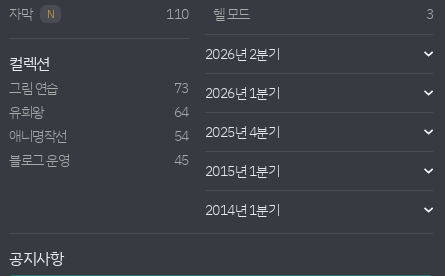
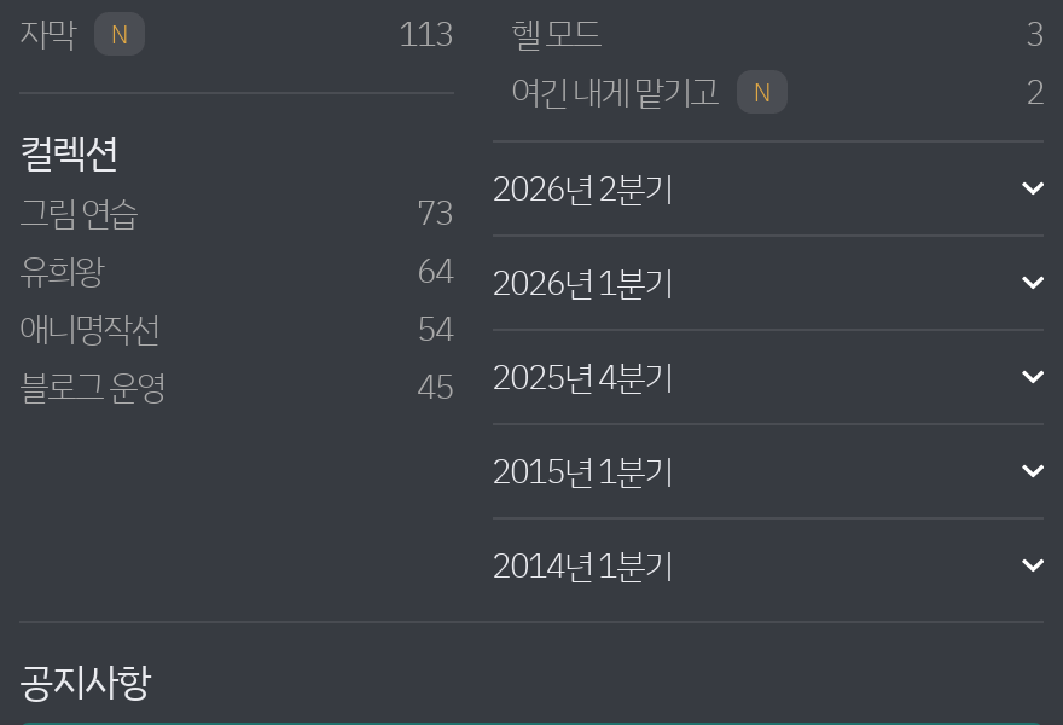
[166,4,249,23] 110 헬 모드 -> [399,10,600,56] 113 헬 모드
none -> [511,68,1044,114] 여긴 내게 맡기고 | N | 2

